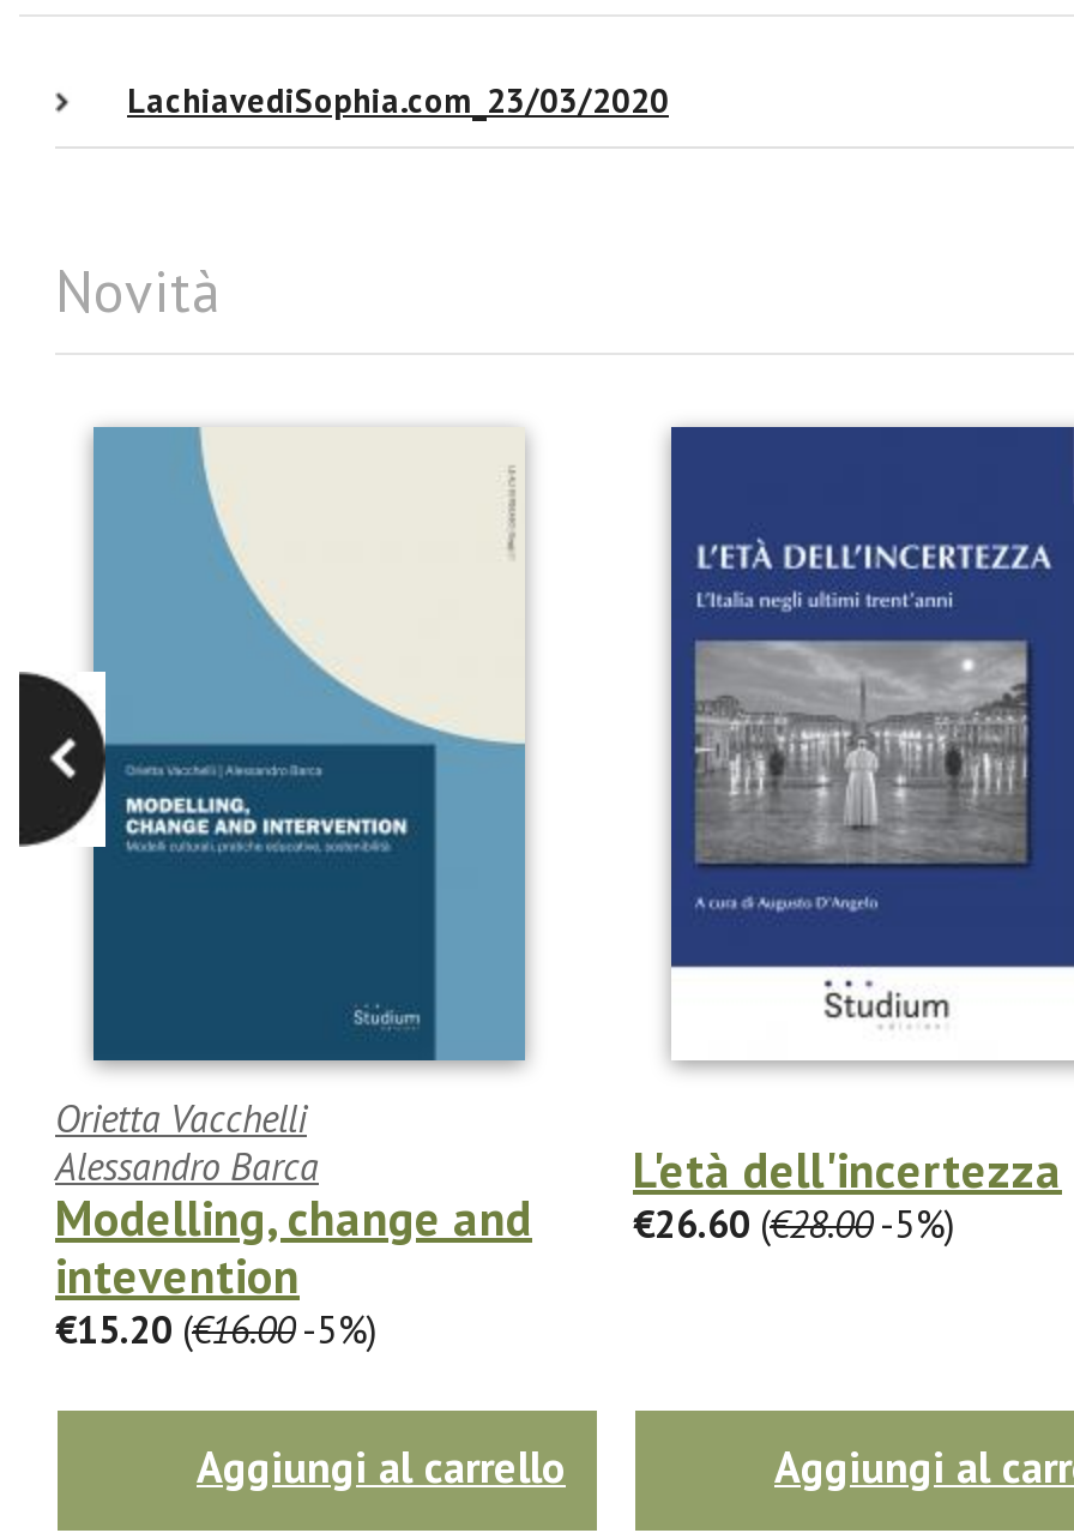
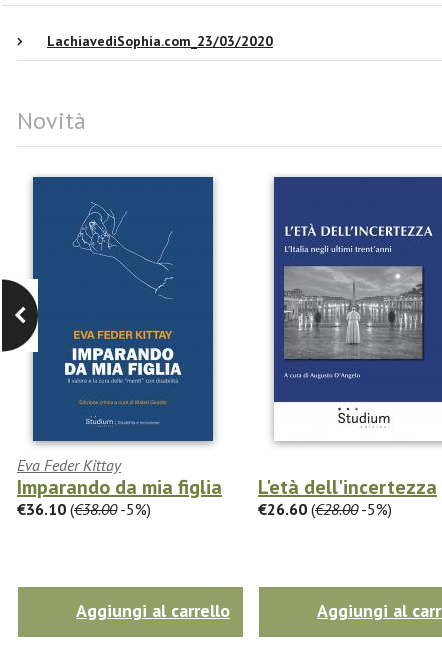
[55,427,532,1353] [image] | Orietta Vacchelli | Alessandro Barca | Modelling, change and | intevention | €15.20 (€16.00 -5%) -> [17,176,222,519] [image] | Eva Feder Kittay | Imparando da mia figlia | €36.10 (€38.00-5%)

